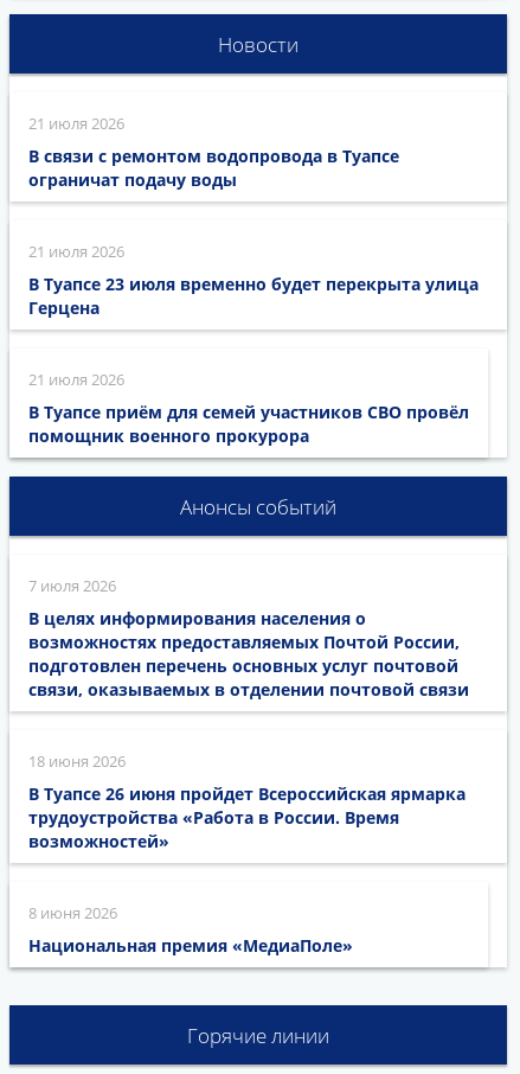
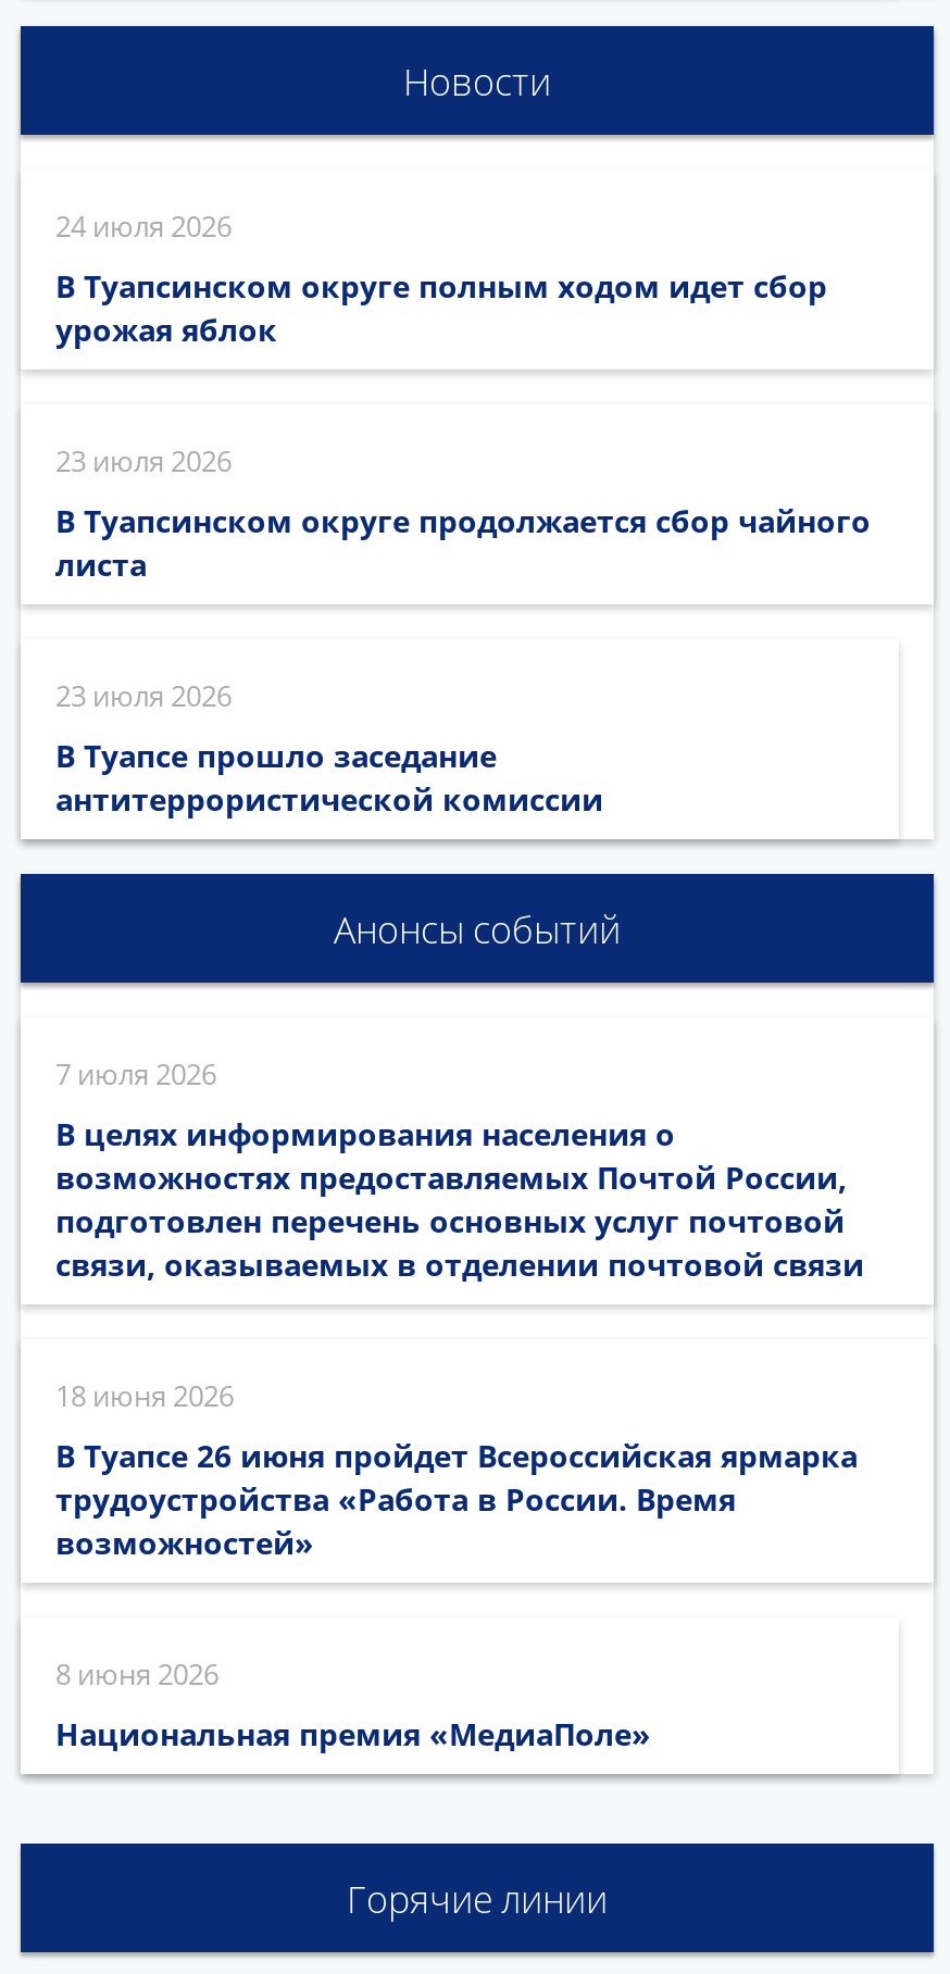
[28,112,124,133] 21 июля 2026 -> [55,205,232,245] 24 июля 2026
[28,144,399,190] В связи с ремонтом водопровода в Туапсе | ограничат подачу воды -> [55,264,827,349] В Туапсинском округе полным ходом идет сбор | урожая яблок
[28,240,124,261] 21 июля 2026 -> [55,440,232,479] 23 июля 2026
[28,272,479,318] В Туапсе 23 июля временно будет перекрыта улица | Герцена -> [55,499,871,584] В Туапсинском округе продолжается сбор чайного | листа
[28,368,124,389] 21 июля 2026 -> [55,675,232,714] 23 июля 2026
[28,400,469,446] В Туапсе приём для семей участников СВО провёл | помощник военного прокурора -> [55,734,603,819] В Туапсе прошло заседание | антитеррористической комиссии

